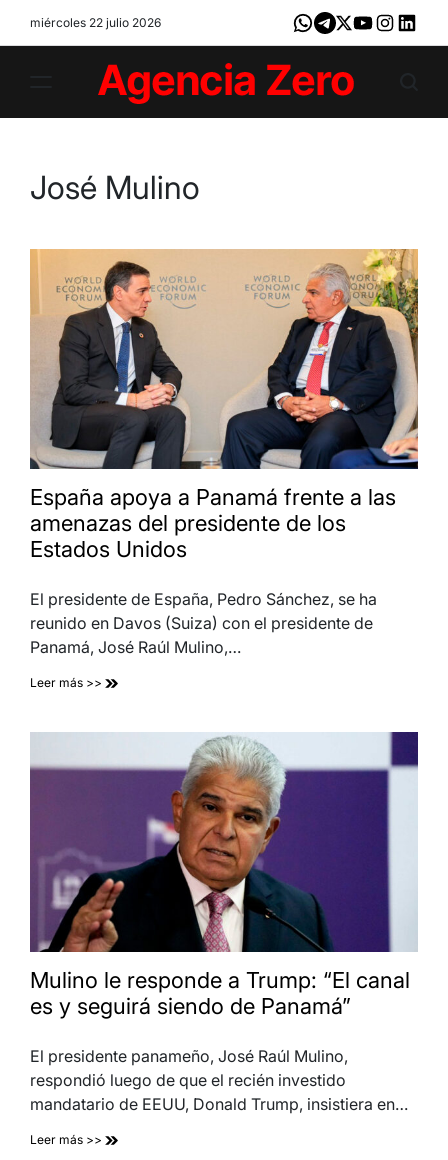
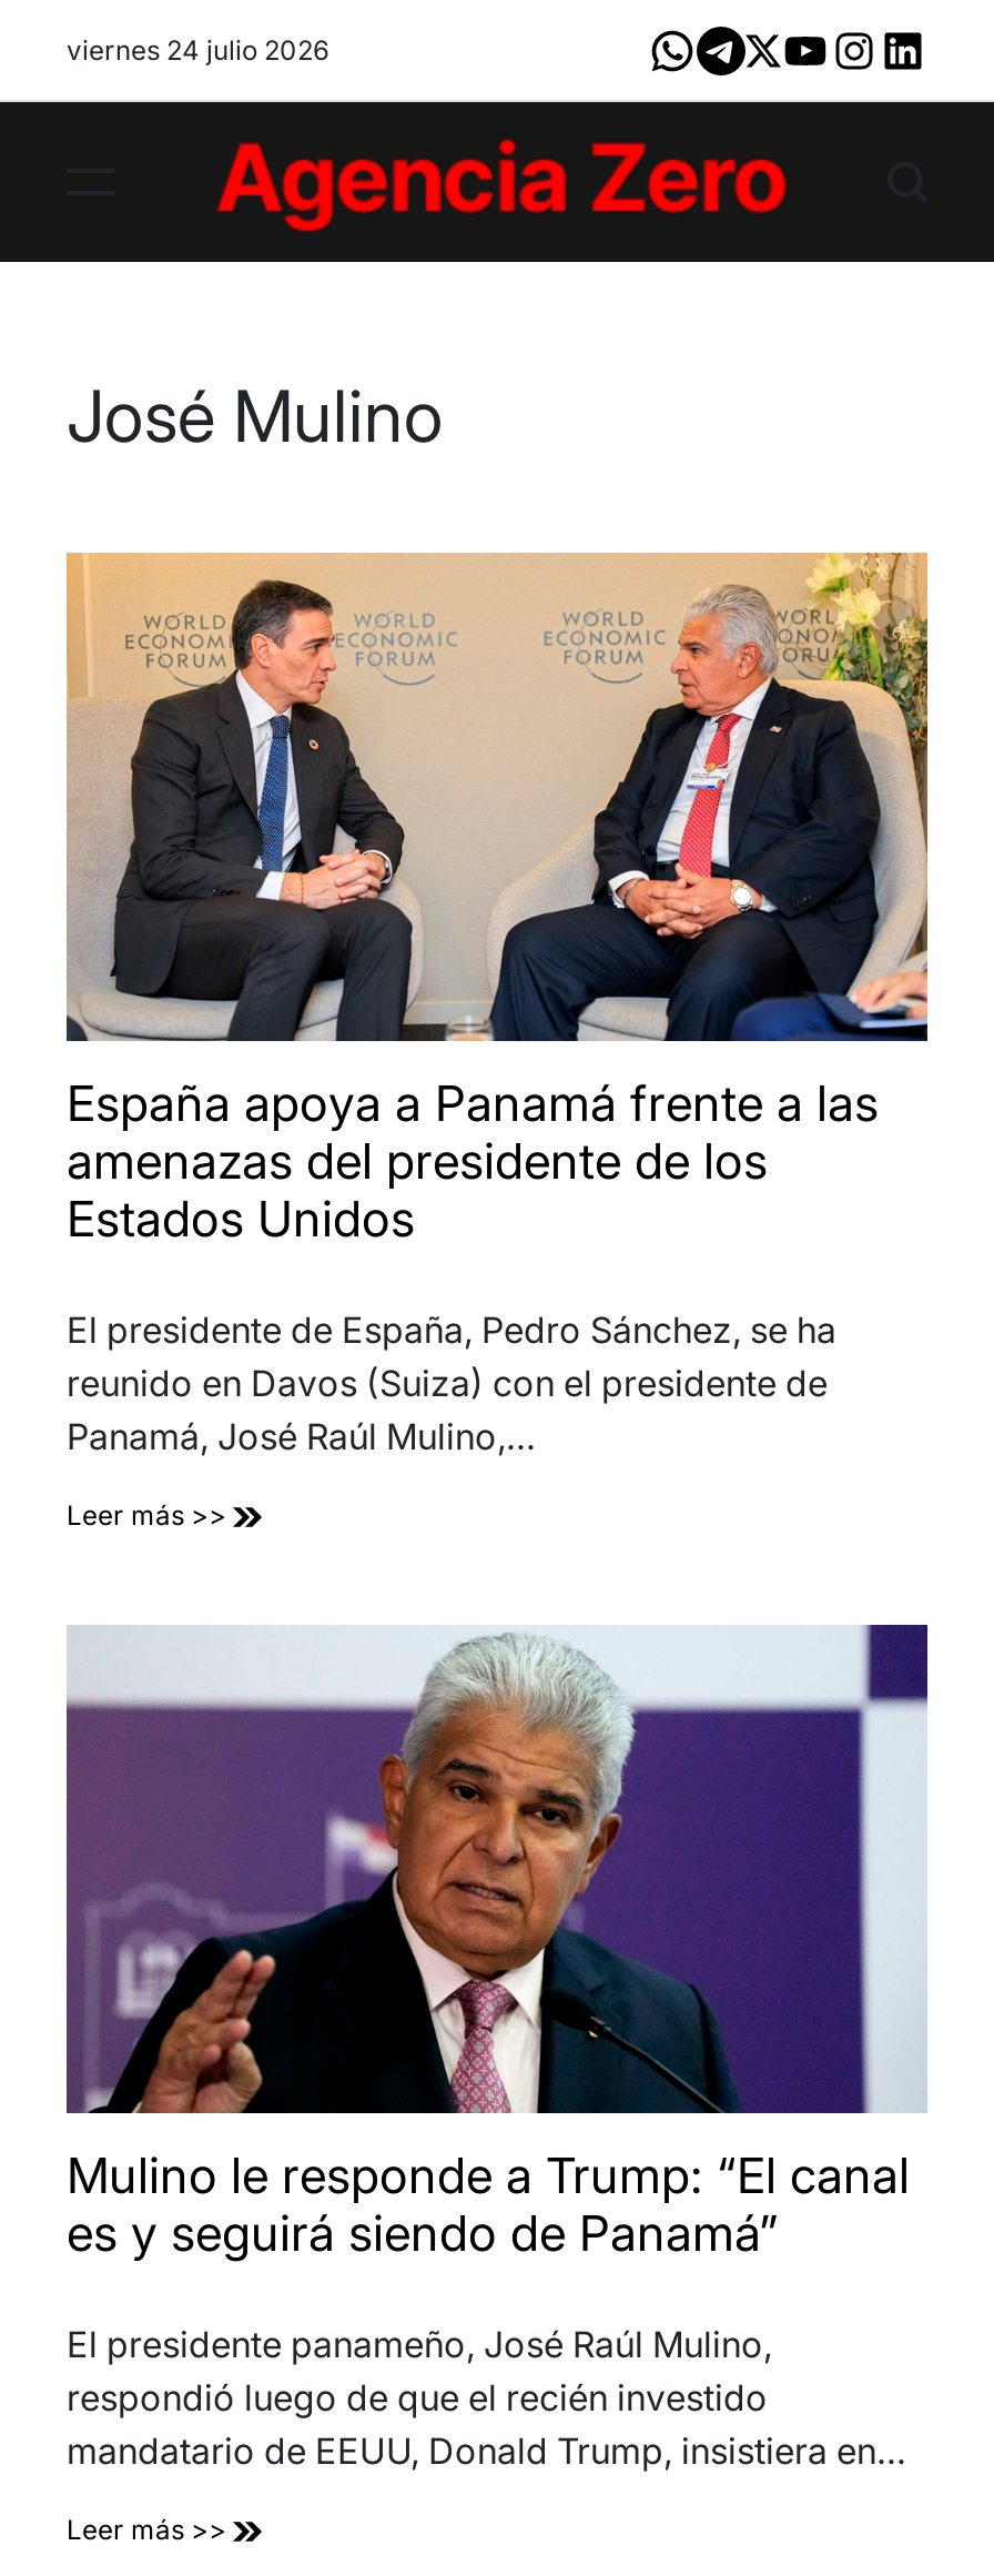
[30,14,161,29] miércoles 22 julio 2026 -> [67,32,328,65] viernes 24 julio 2026

